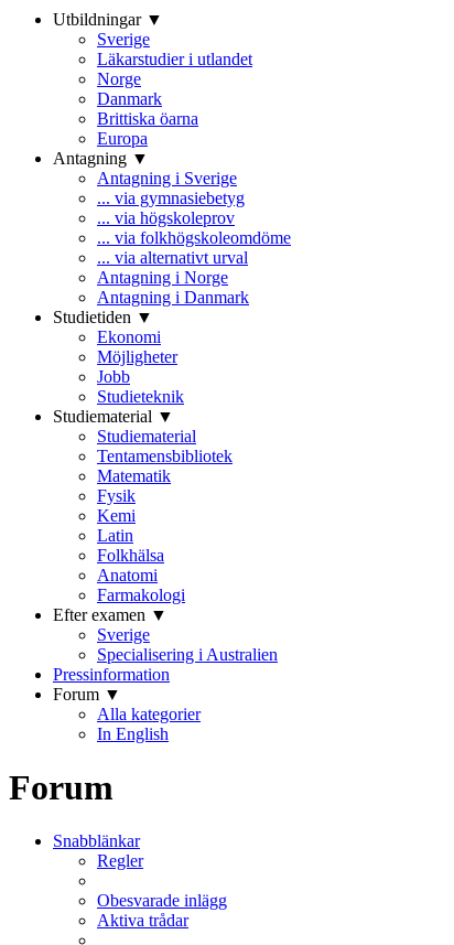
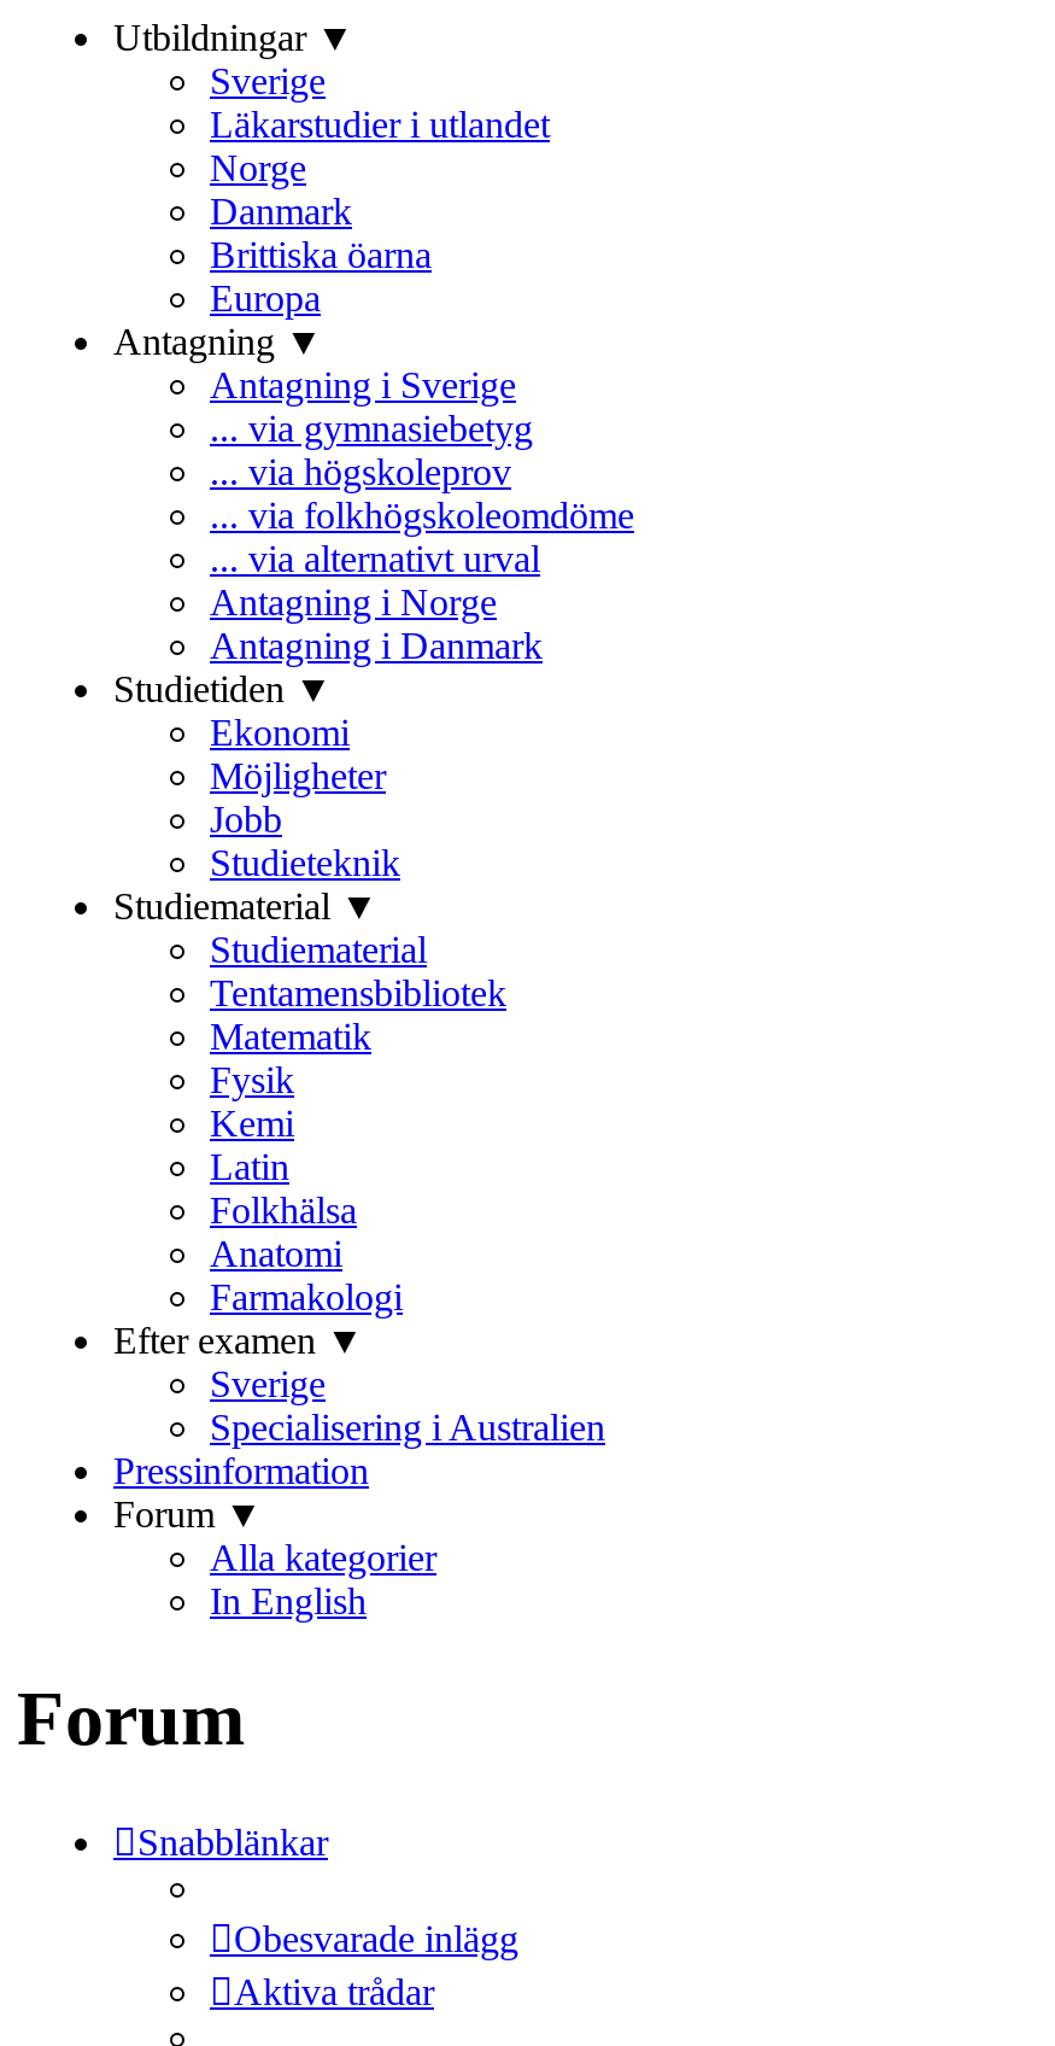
[97,852,143,870] Regler -> none

